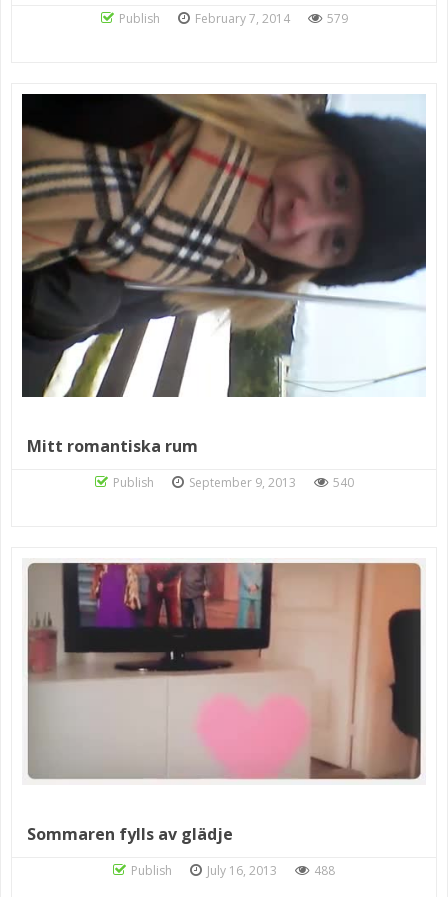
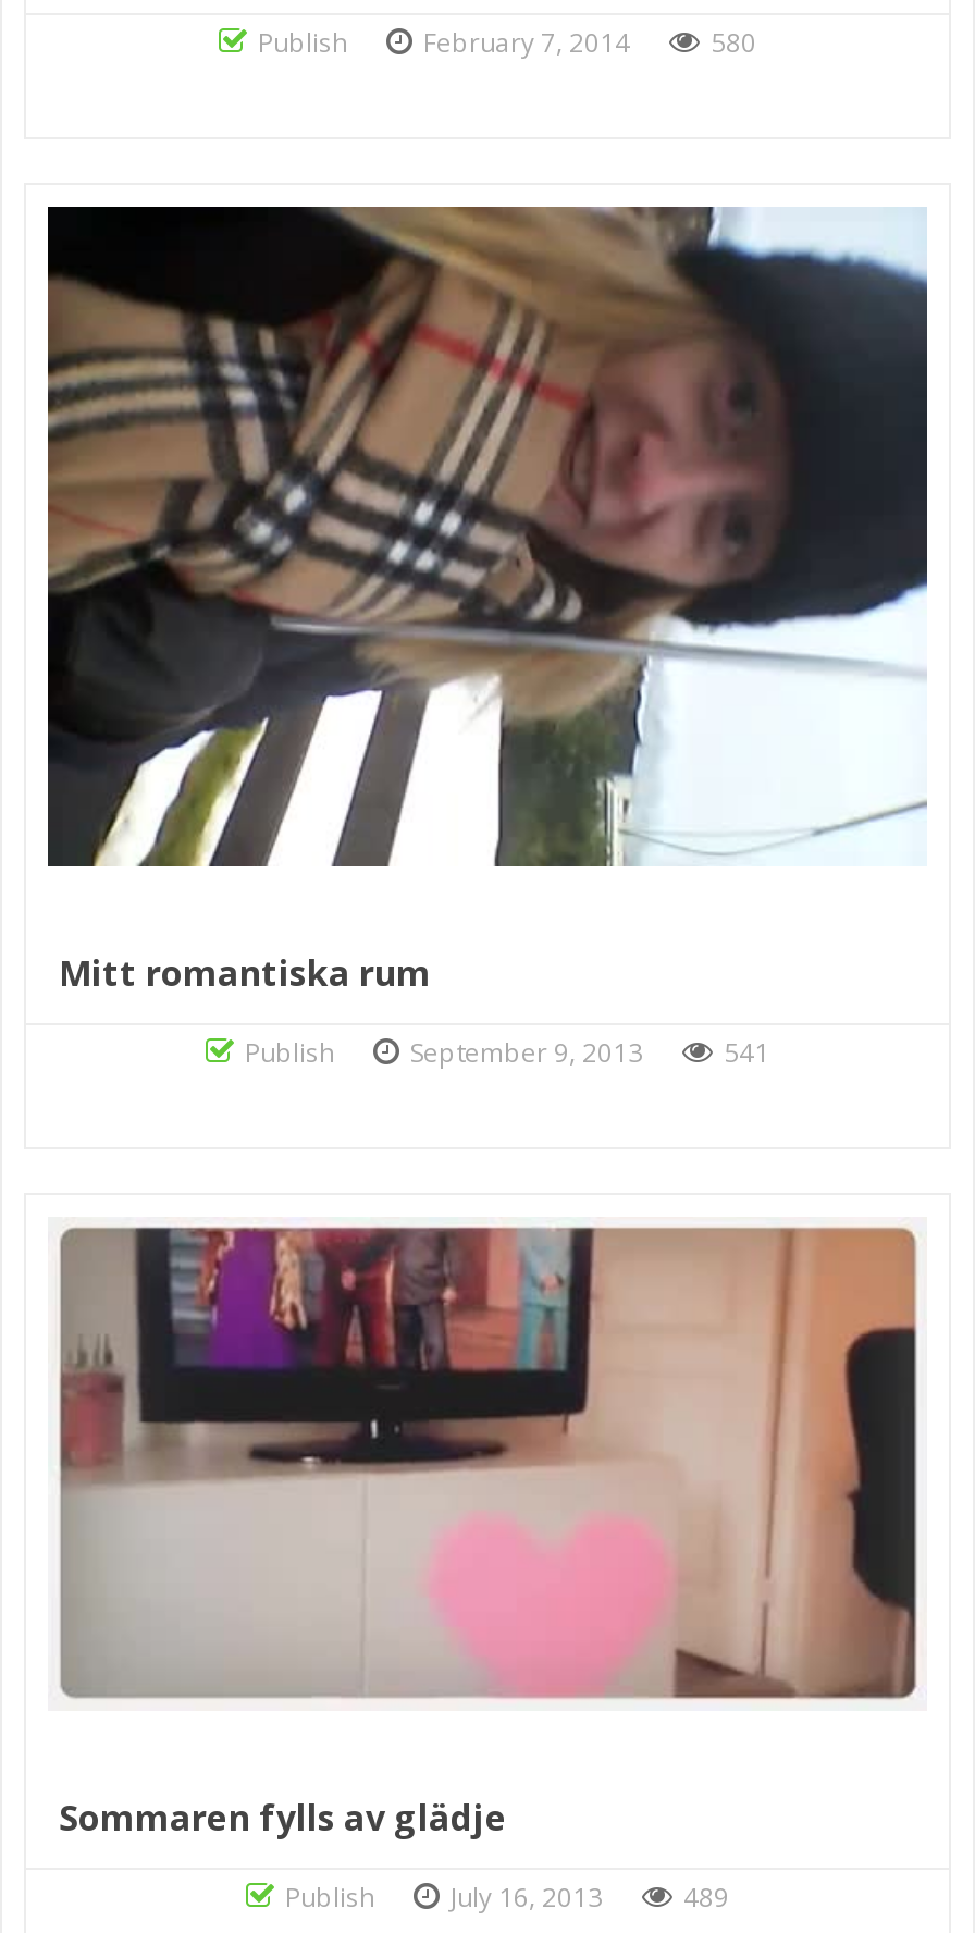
[326,10,347,27] 579 -> [711,24,756,61] 580
[332,474,353,491] 540 -> [724,1034,769,1071] 541
[314,862,335,879] 488 -> [683,1879,729,1916] 489

